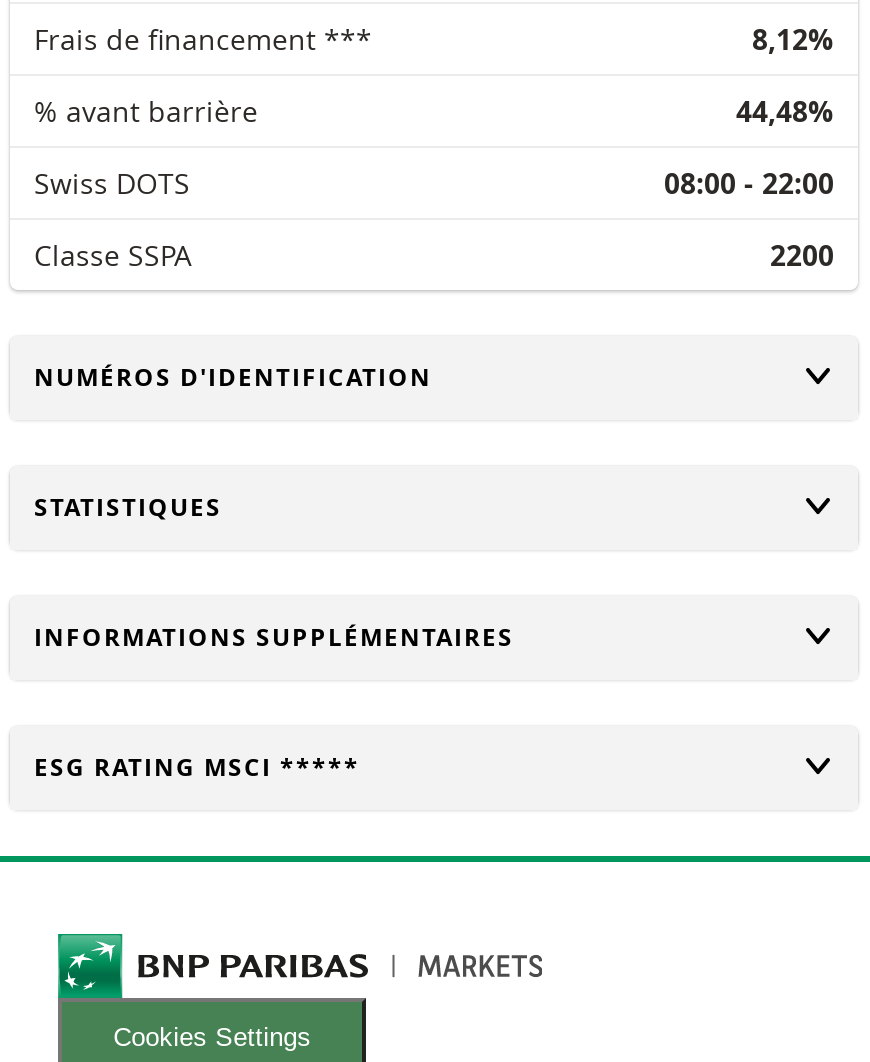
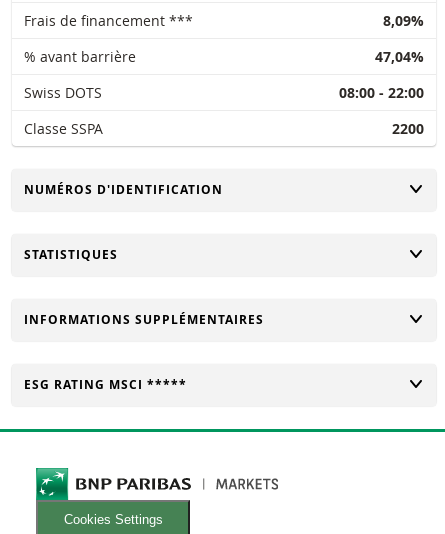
[752,19,834,57] 8,12% -> [383,11,424,30] 8,09%
[736,91,834,129] 44,48% -> [375,47,424,66] 47,04%

